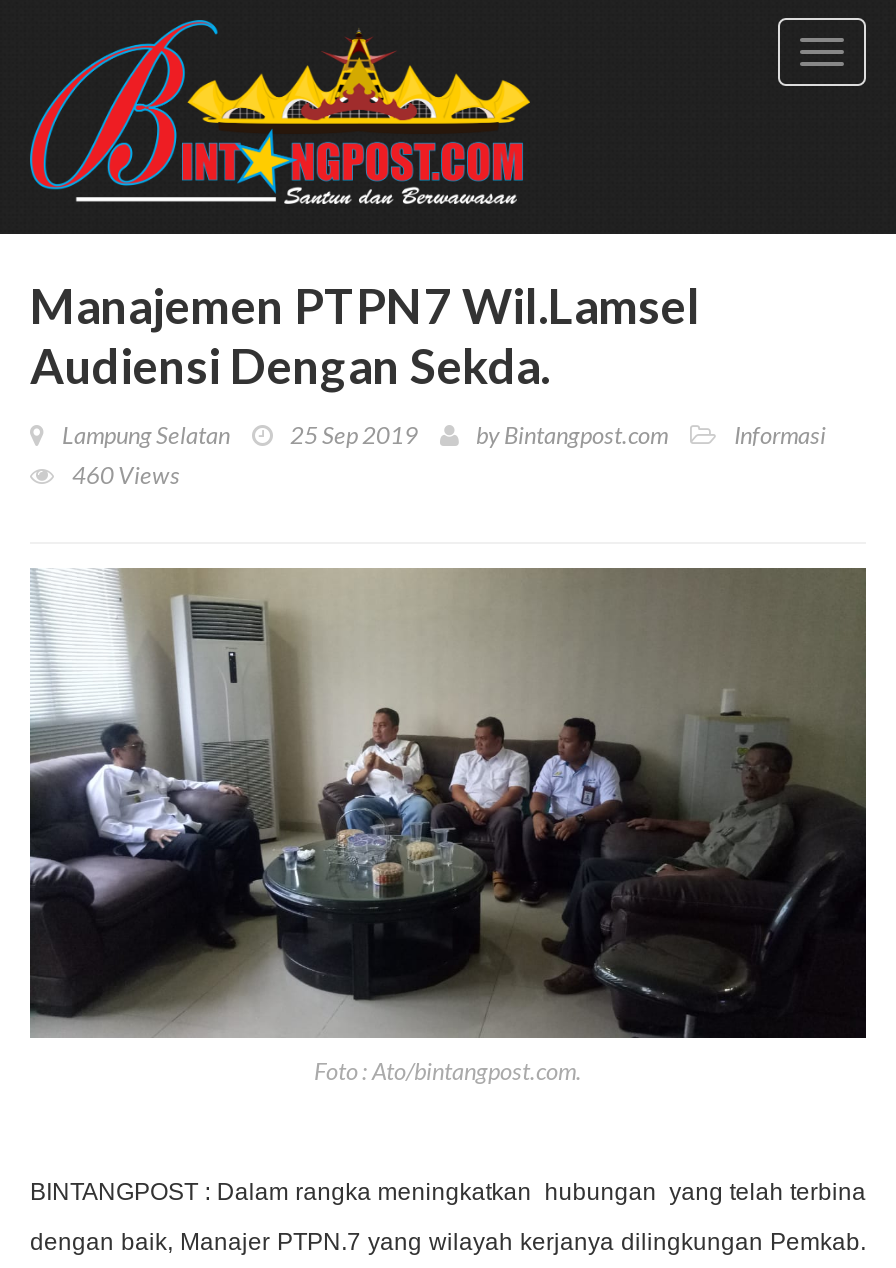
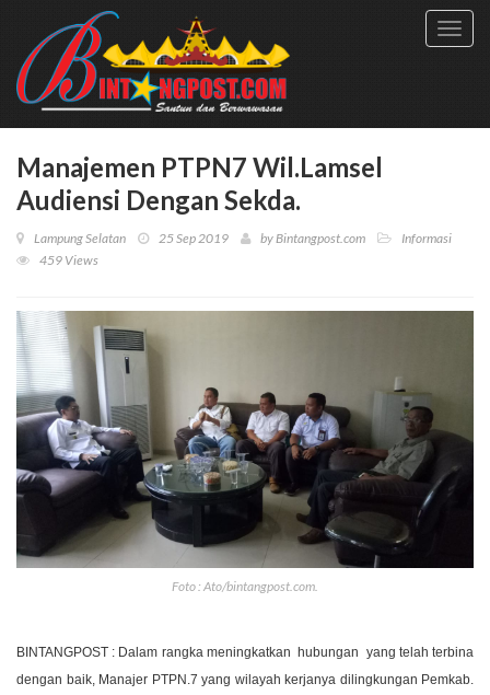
[72,460,180,490] 460 Views -> [39,252,98,268] 459 Views

